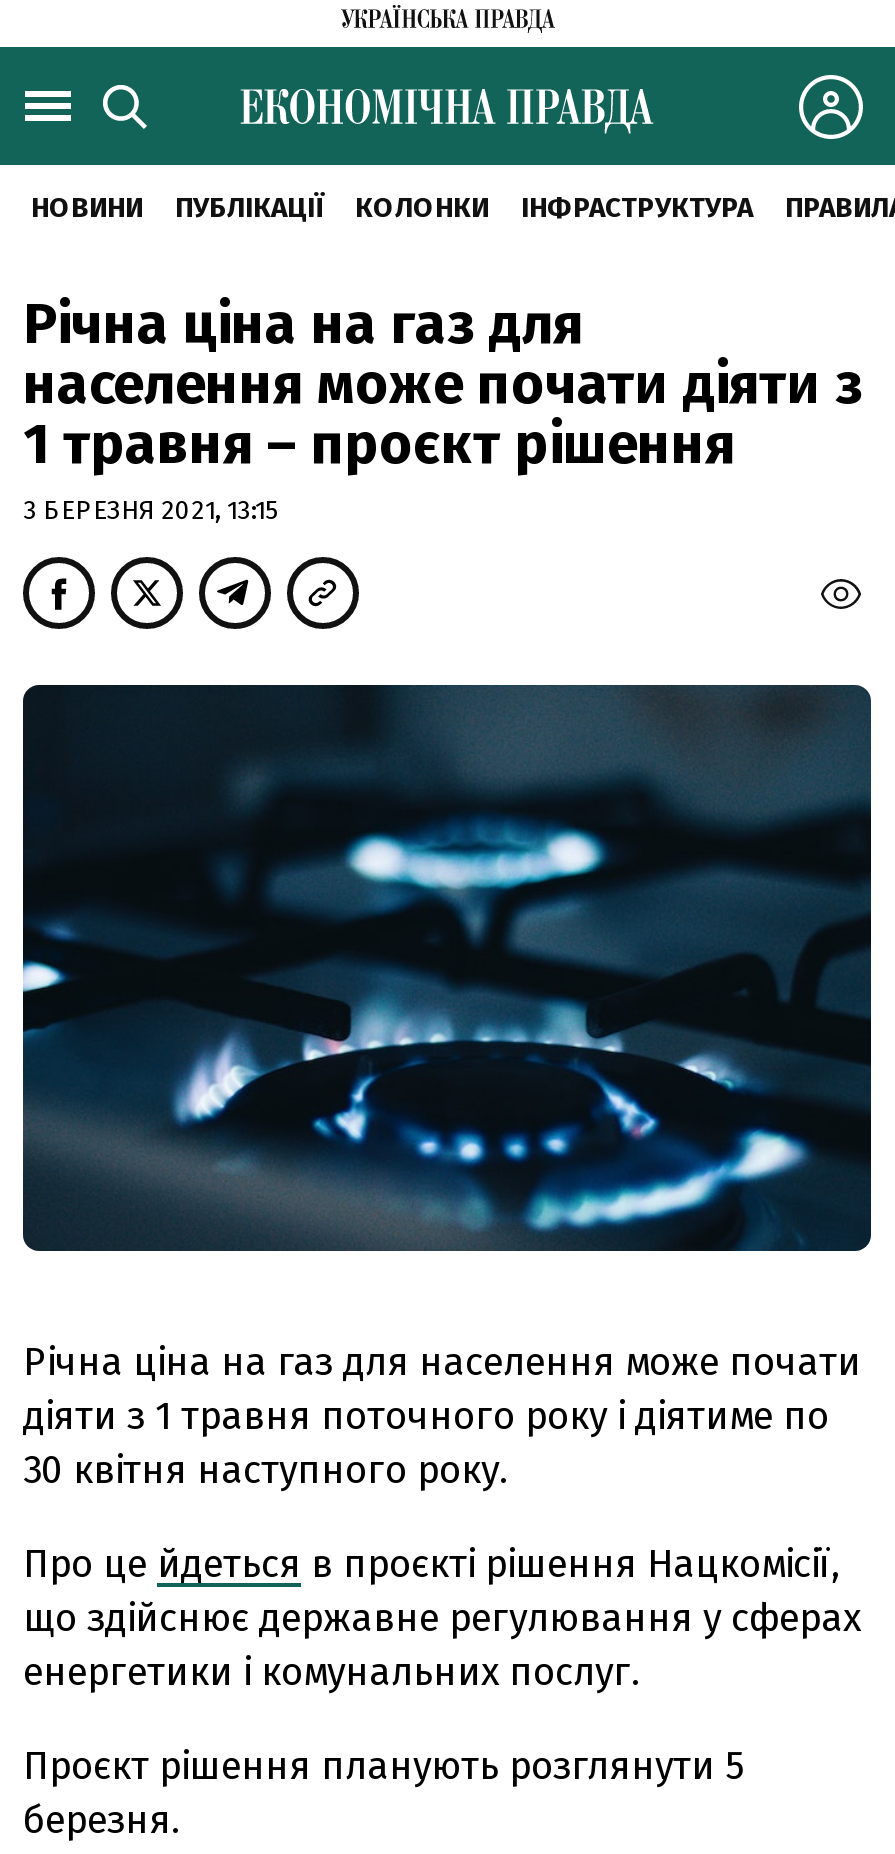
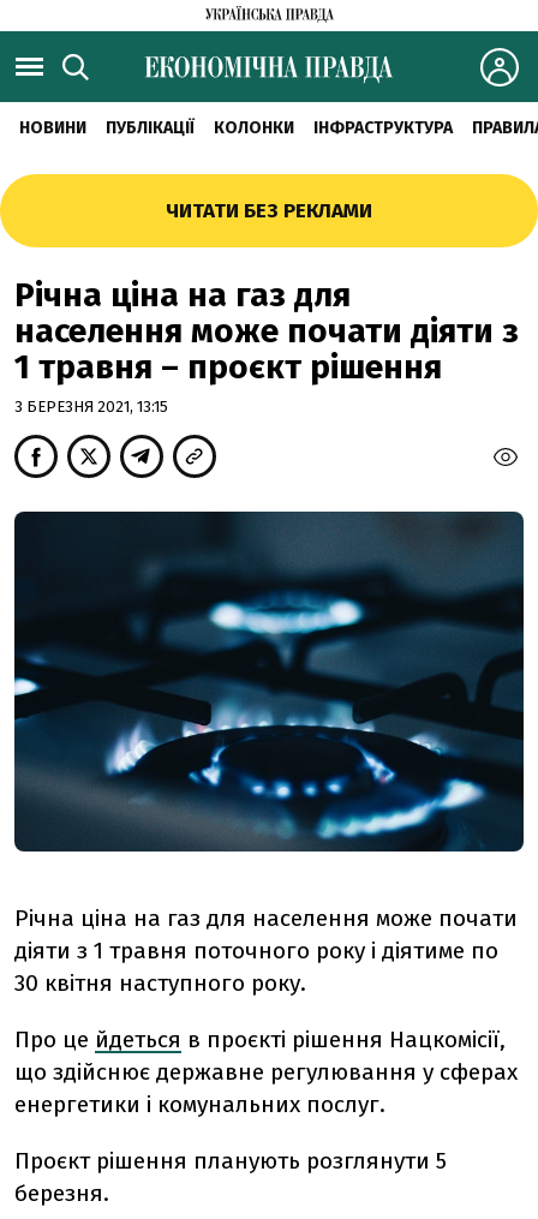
none -> [166,198,372,223] ЧИТАТИ БЕЗ РЕКЛАМИ

